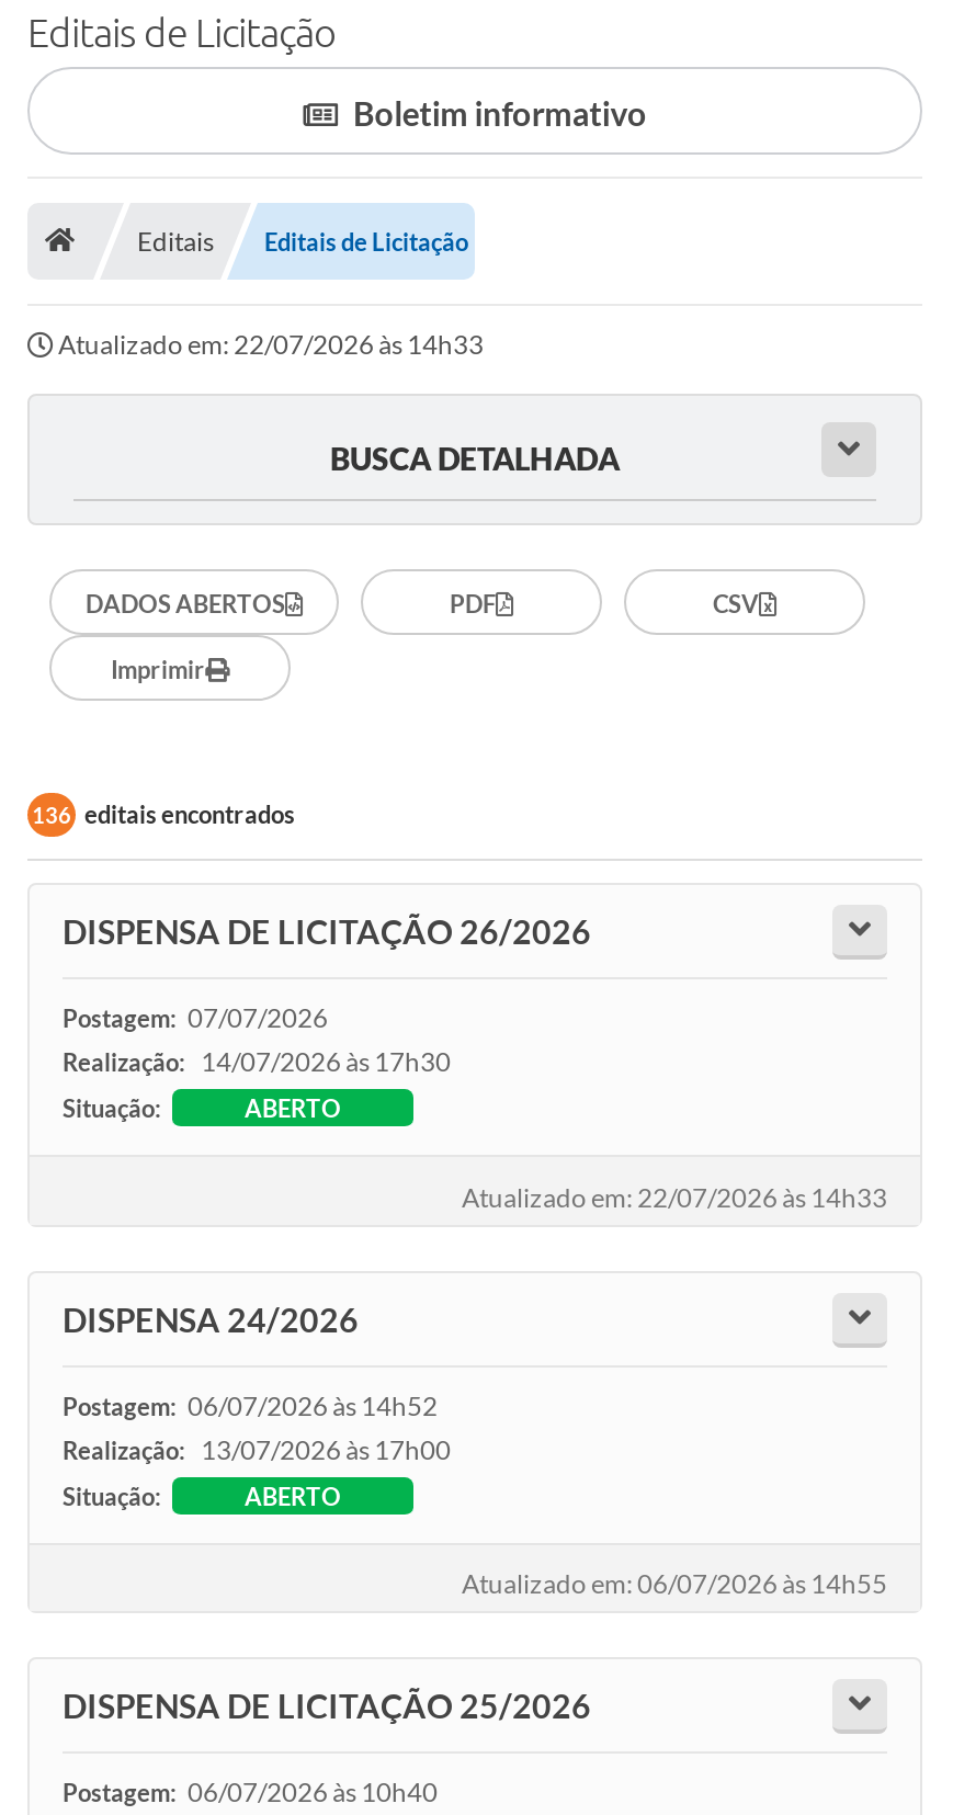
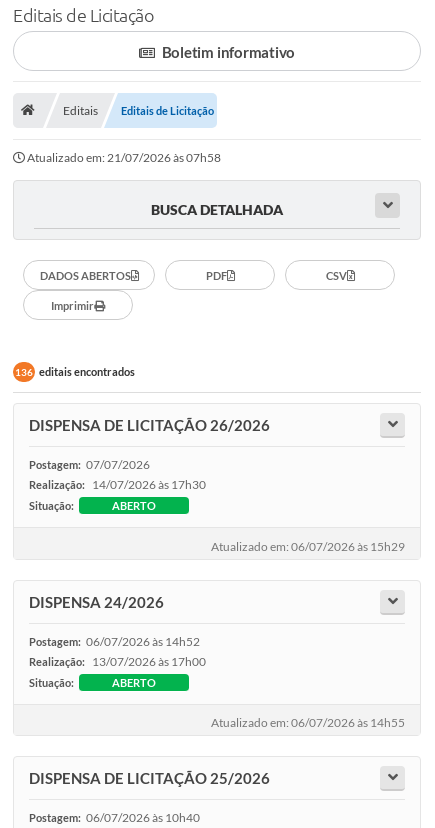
[58,328,484,361] Atualizado em: 22/07/2026 às 14h33 -> [27,150,221,165] Atualizado em: 21/07/2026 às 07h58
[462,1180,887,1213] Atualizado em: 22/07/2026 às 14h33 -> [211,539,405,554] Atualizado em: 06/07/2026 às 15h29

